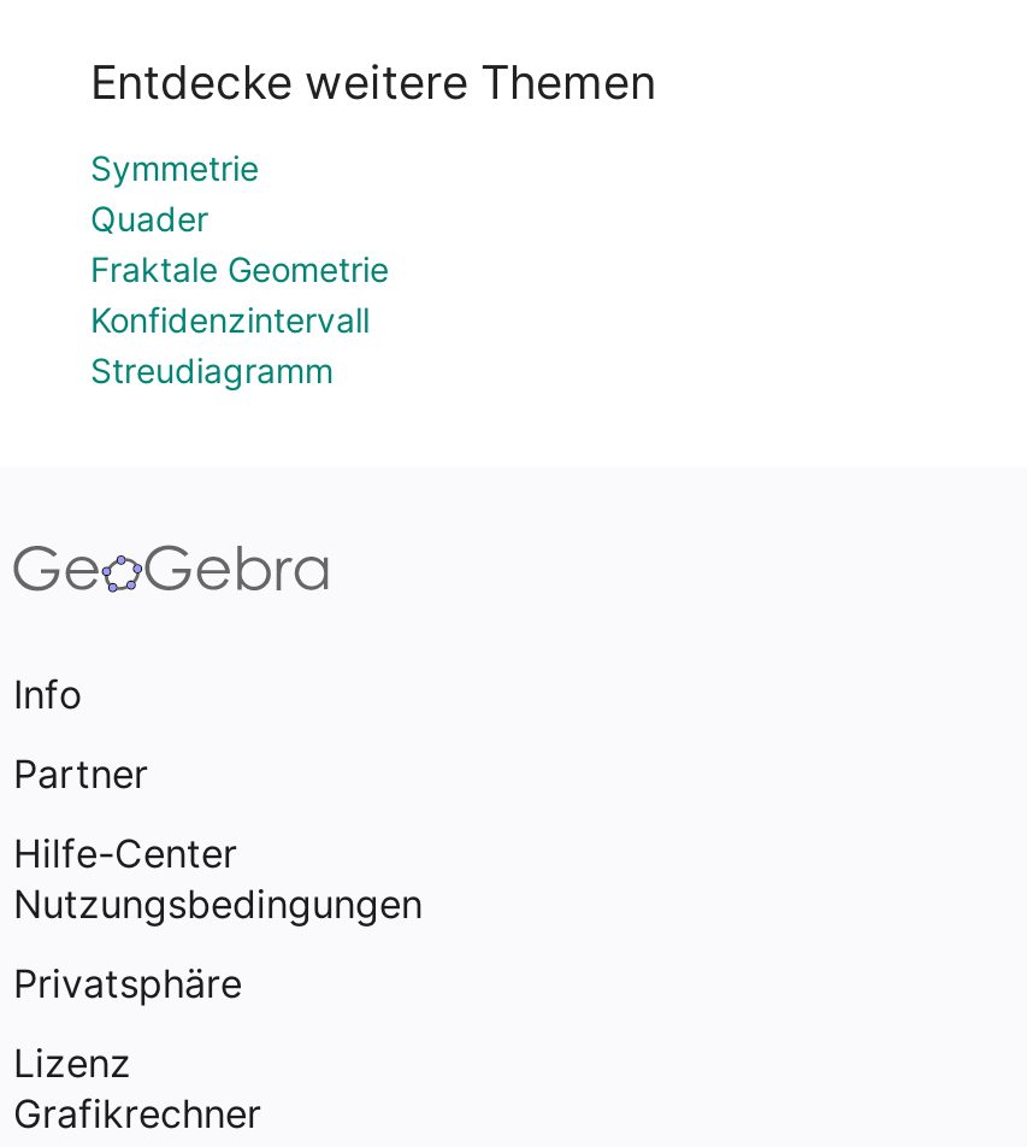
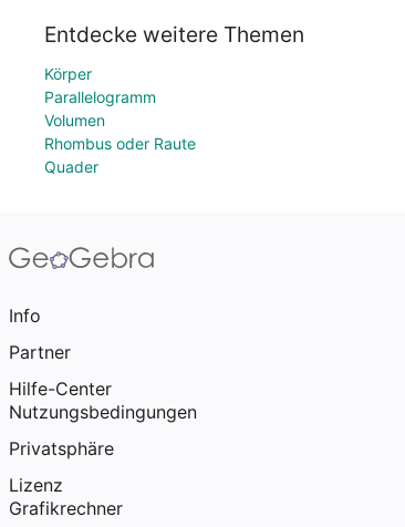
[90,147,259,188] Symmetrie -> [44,64,196,153] Körper | Parallelogramm | Volumen | Rhombus oder Raute
moved [90,198,208,239] -> [44,157,98,176]: Quader
[90,248,389,390] Fraktale Geometrie | Konfidenzintervall | Streudiagramm -> none

